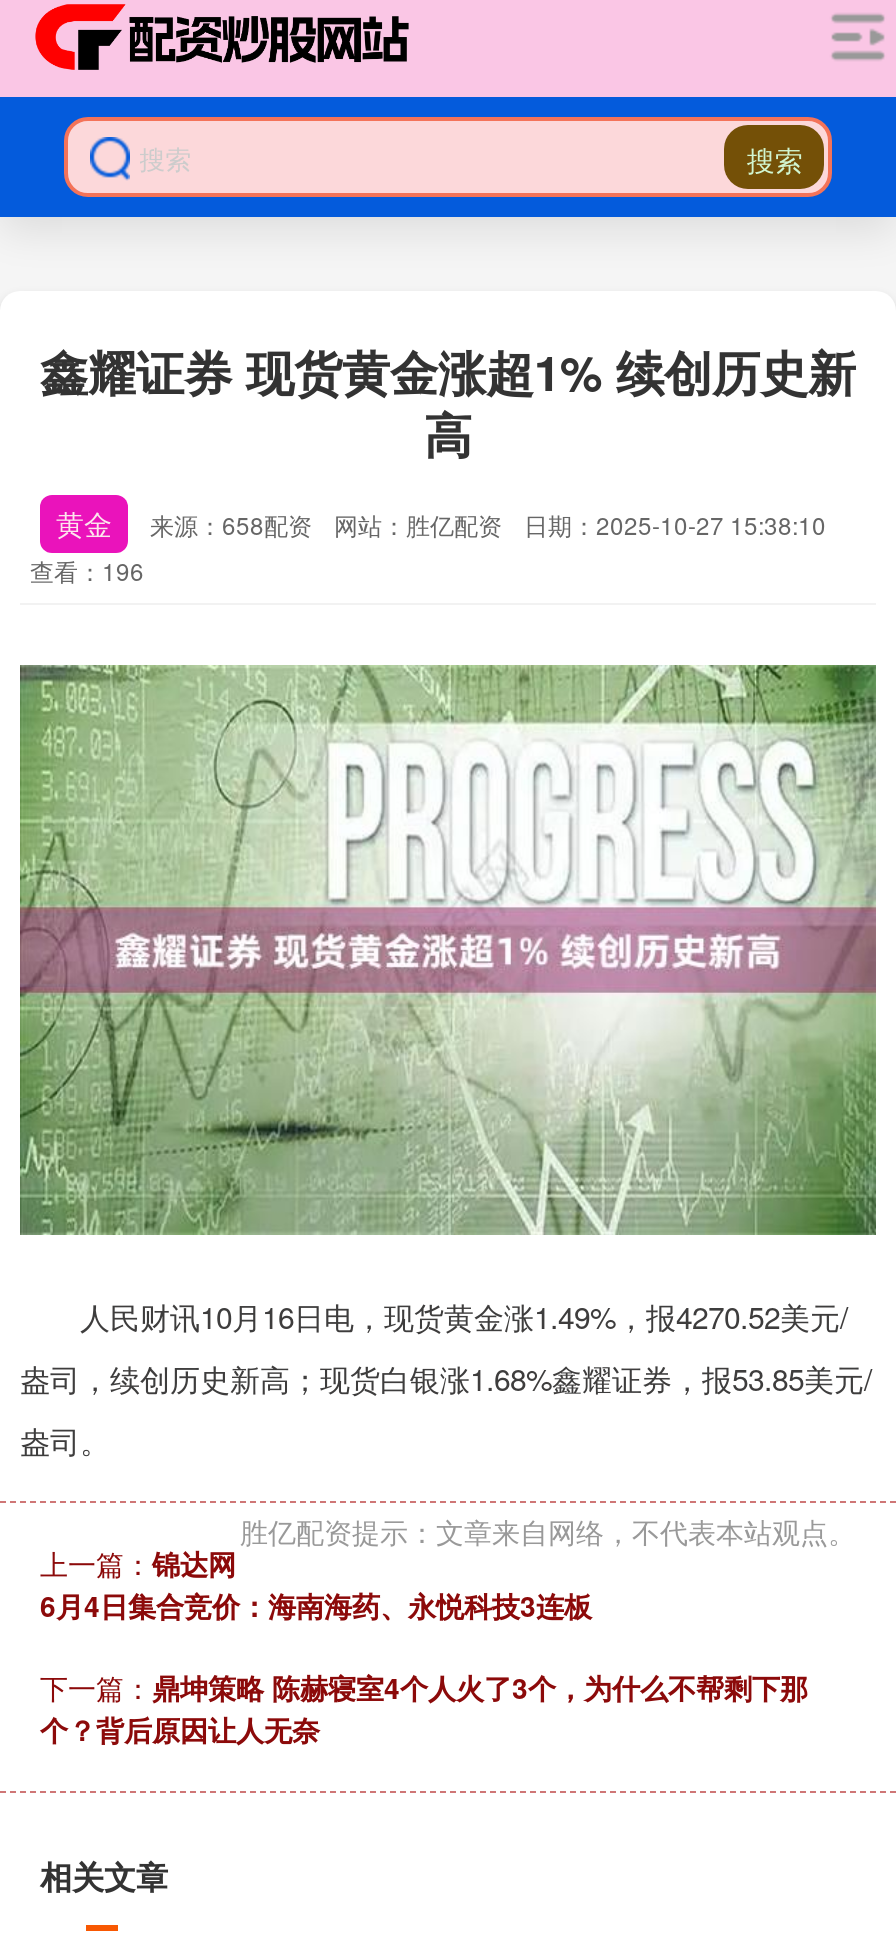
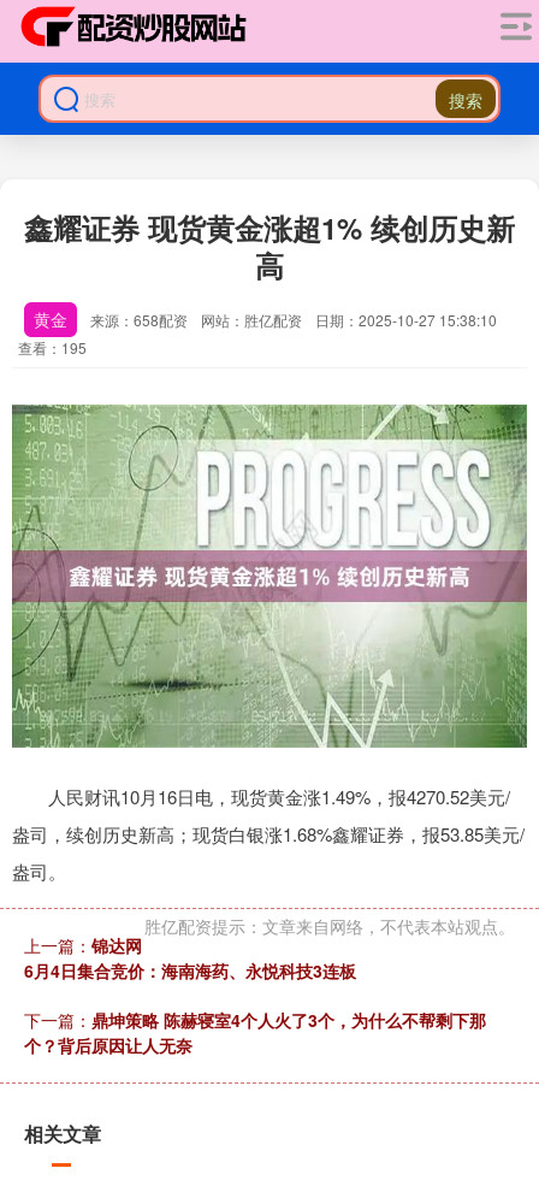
[30,553,144,587] 查看：196 -> [18,337,87,358] 查看：195

